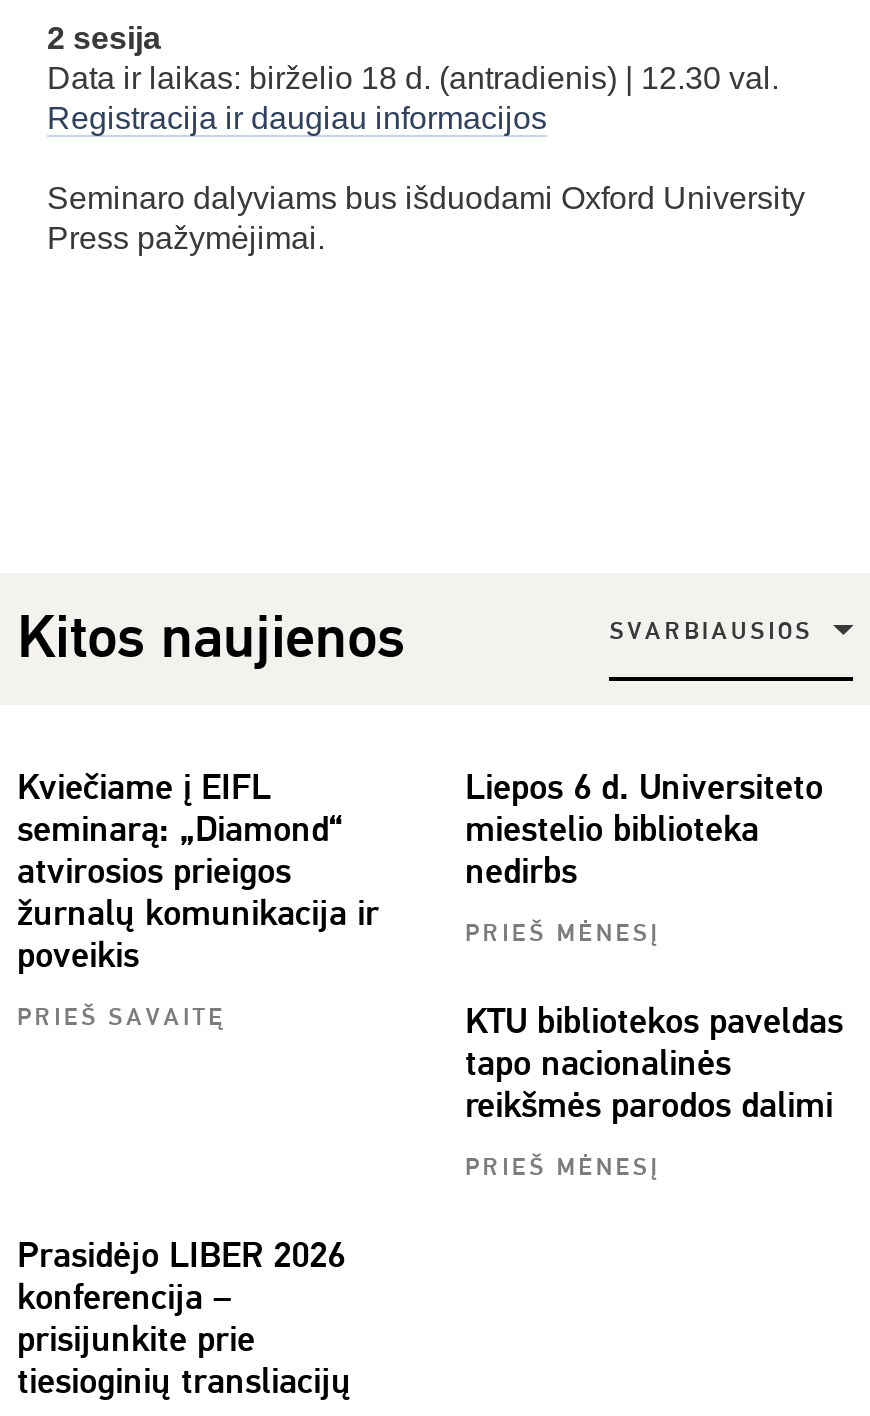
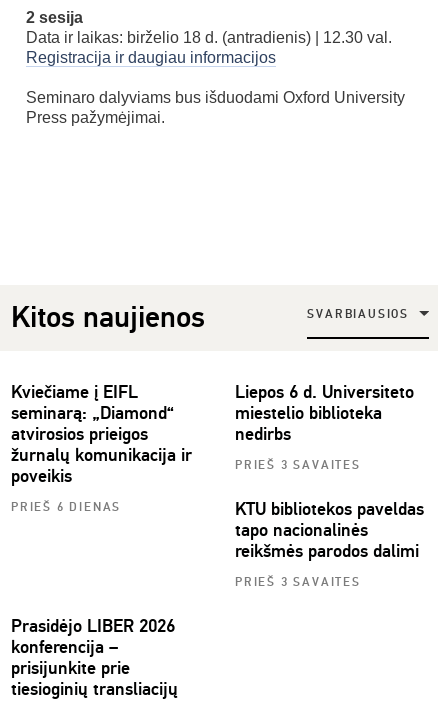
[465,918,660,948] PRIEŠ MĖNESĮ -> [235,458,361,473] PRIEŠ 3 SAVAITES
[17,1002,226,1032] PRIEŠ SAVAITĘ -> [11,500,121,515] PRIEŠ 6 DIENAS
[465,1152,660,1182] PRIEŠ MĖNESĮ -> [235,575,361,590] PRIEŠ 3 SAVAITES

